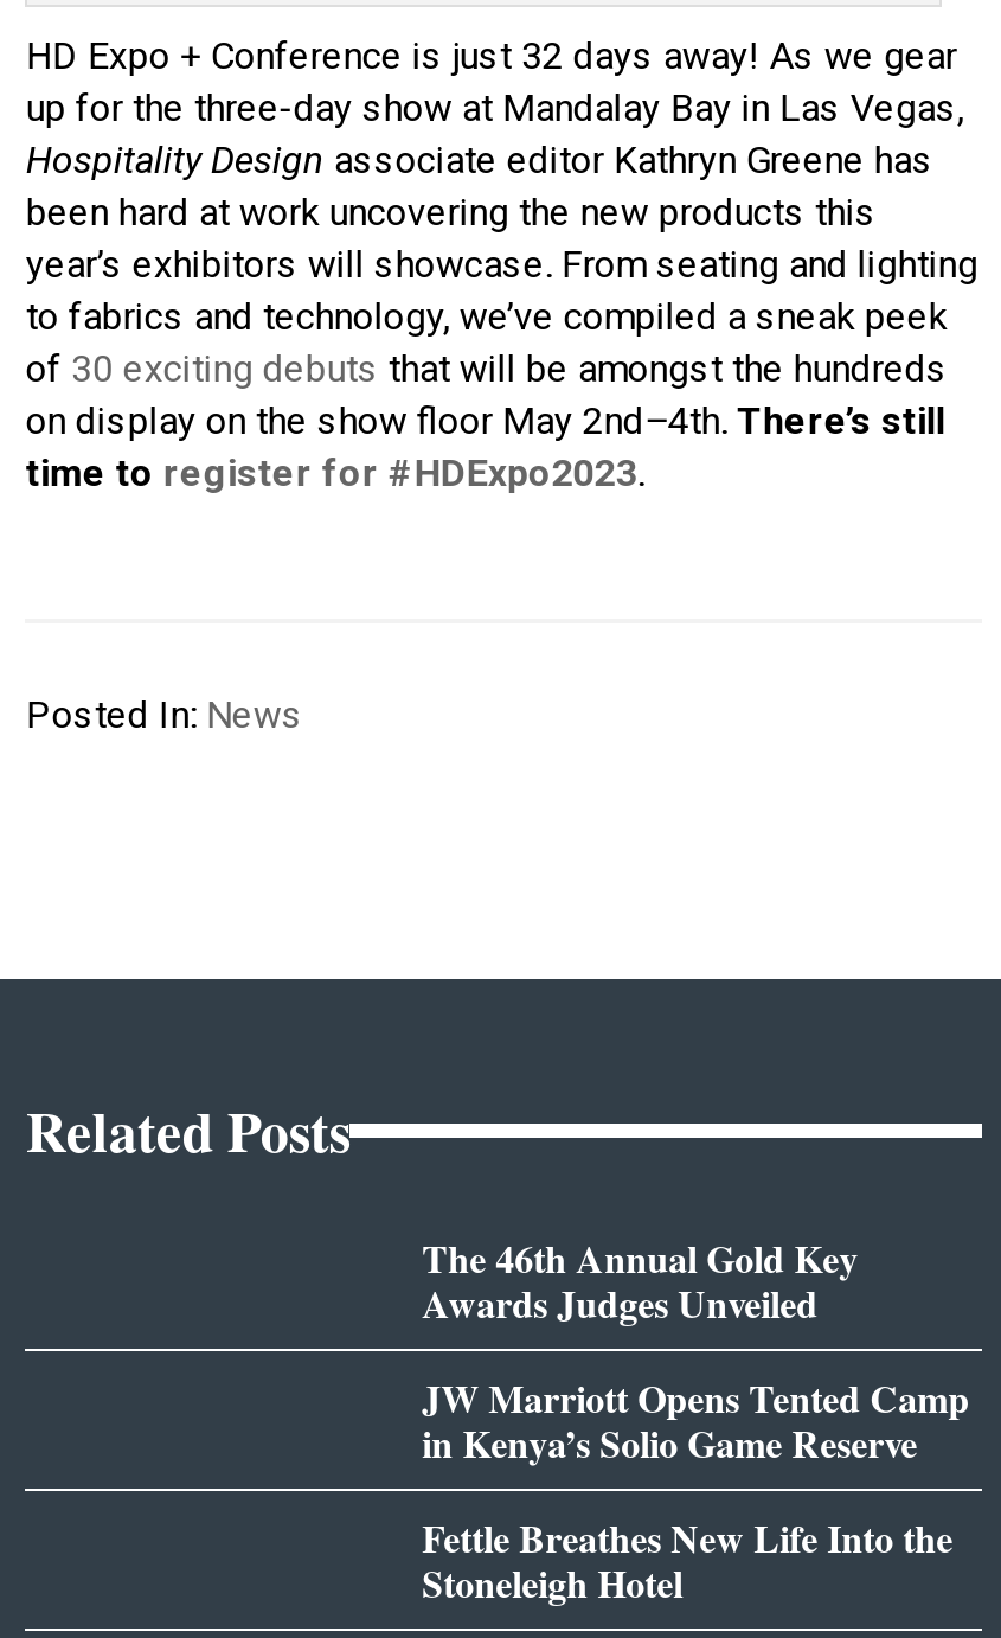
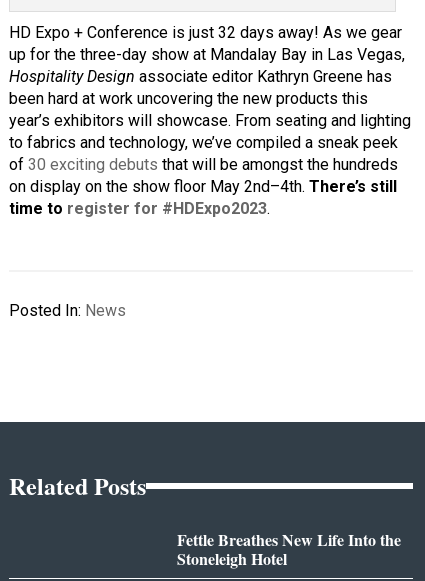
[422,1232,969,1471] The 46th Annual Gold Key | Awards Judges Unveiled | JW Marriott Opens Tented Camp | in Kenya’s Solio Game Reserve -> none

